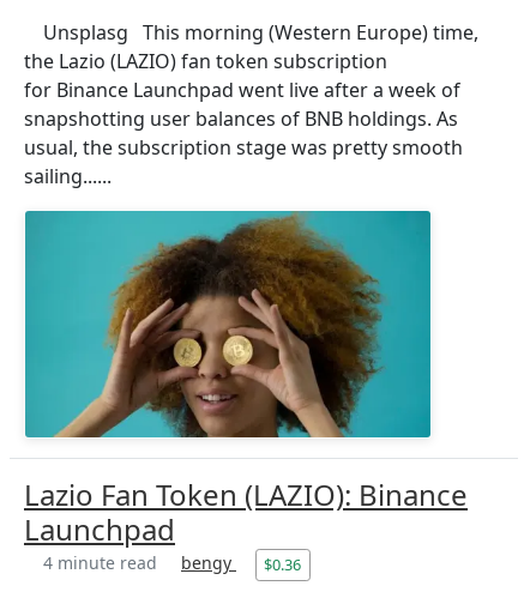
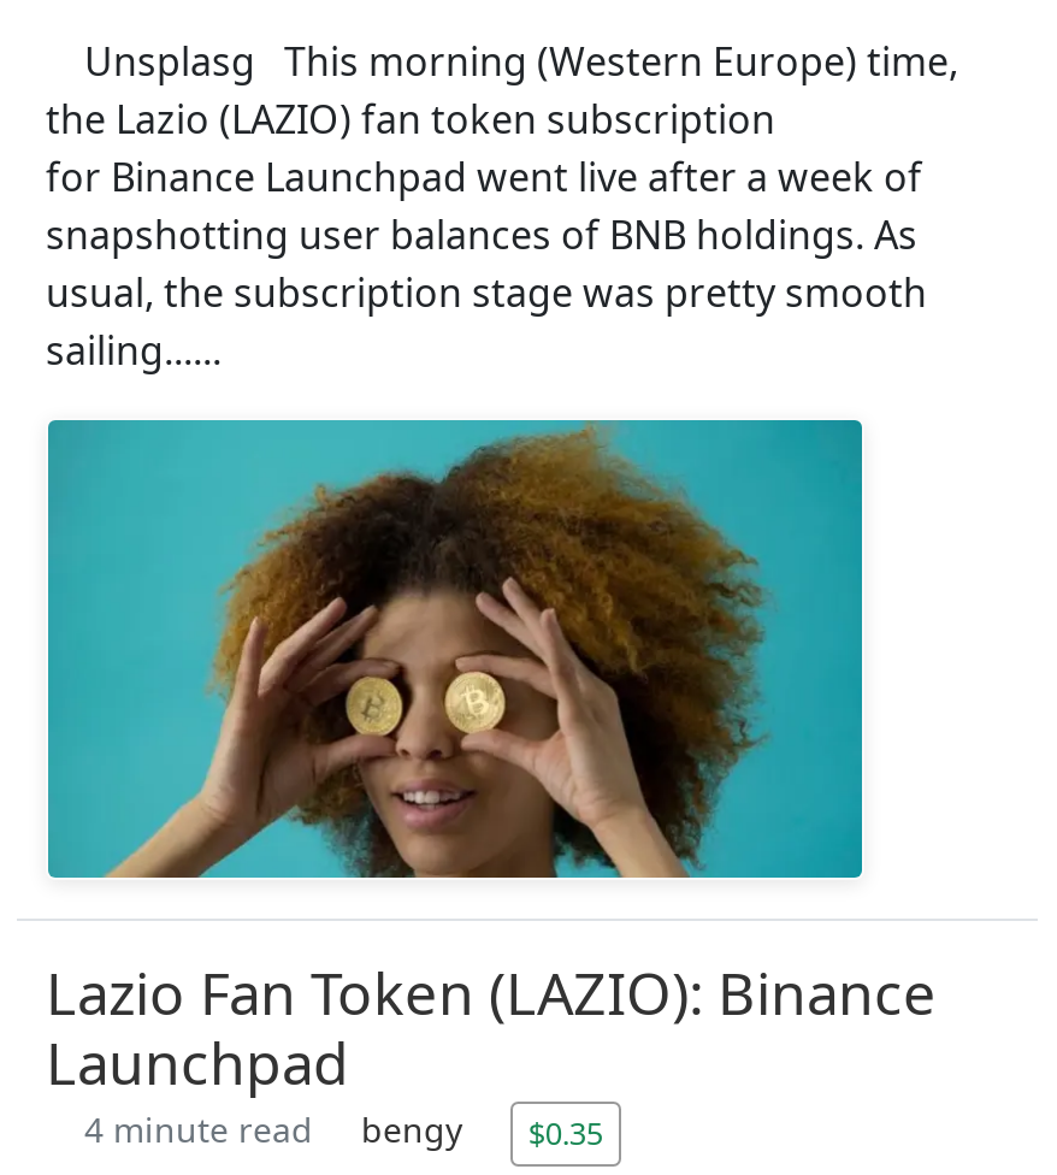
[43,551,301,575] 4 minute read bengy $0.36 -> [84,1106,603,1154] 4 minute read bengy $0.35

